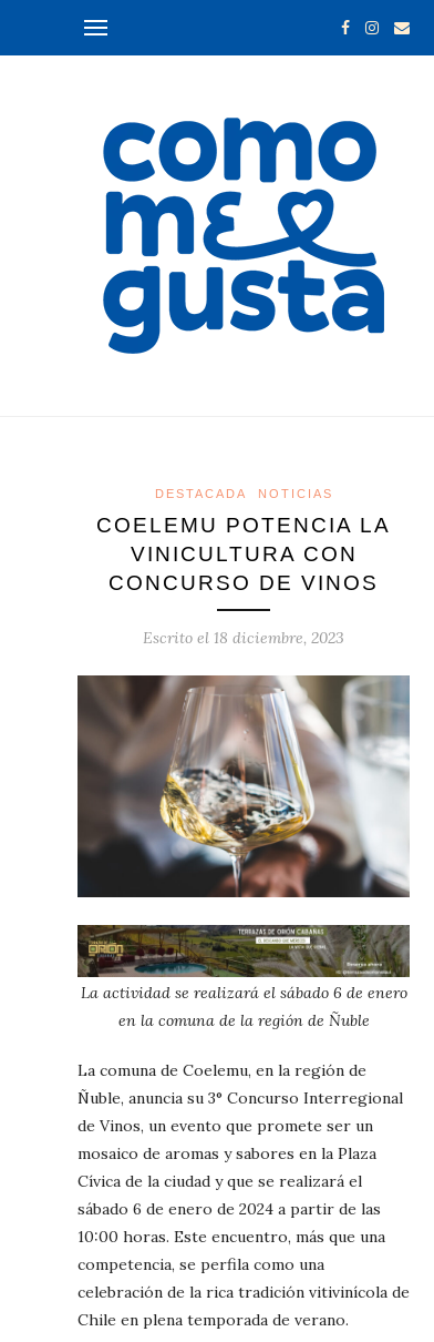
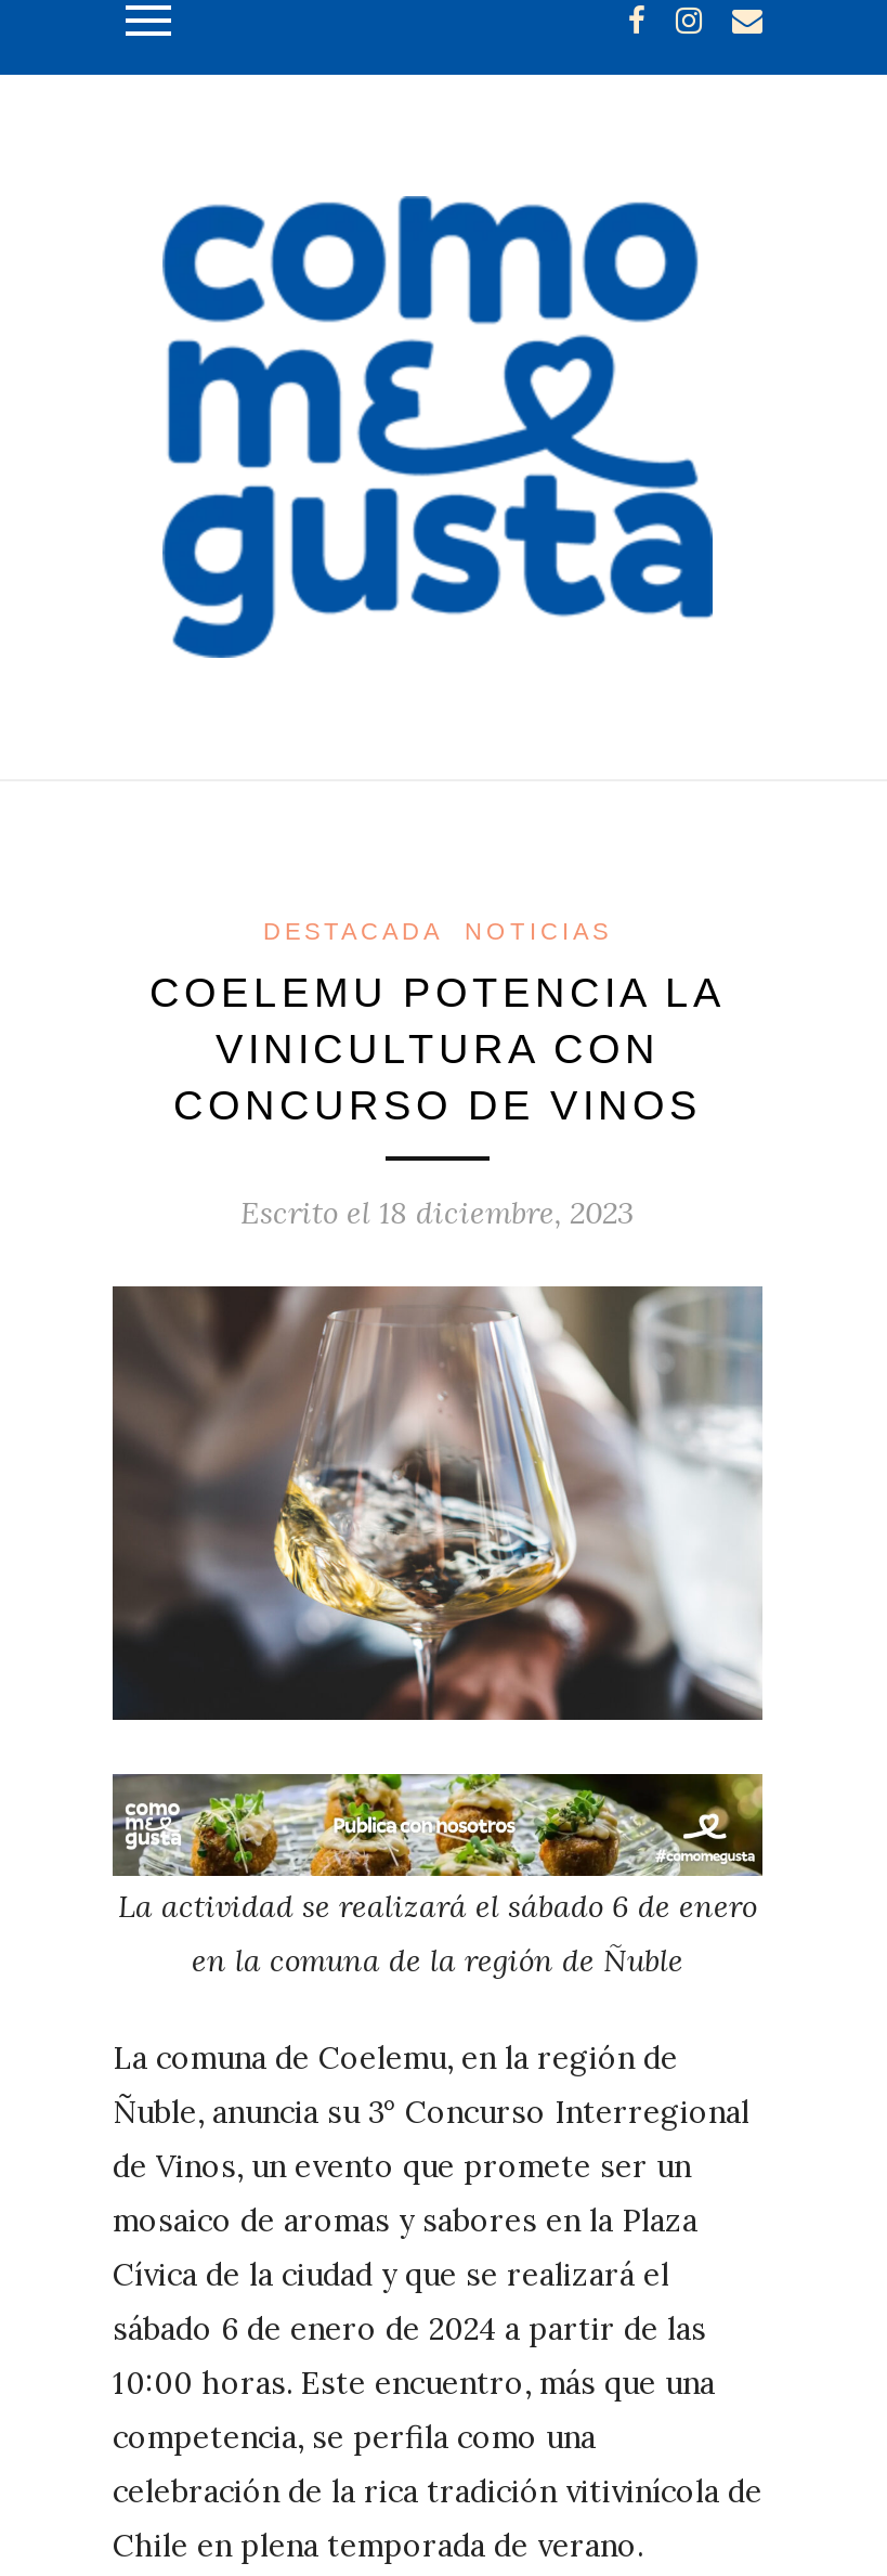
[77,924,410,978] [image] -> [113,1772,762,1878] [image]

